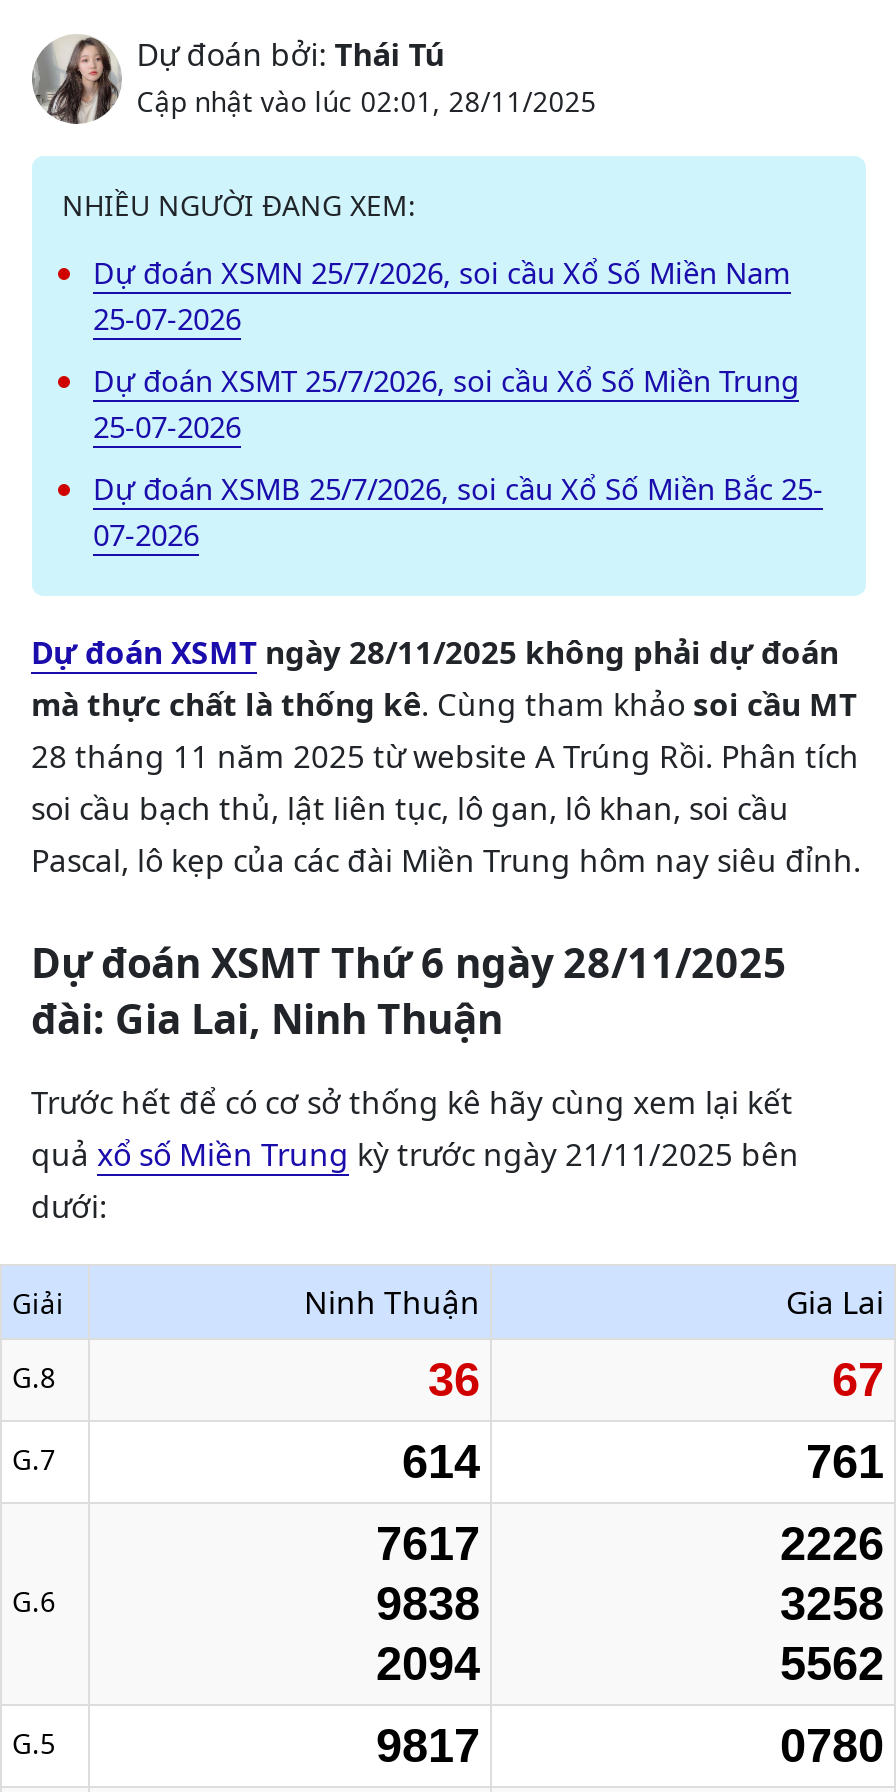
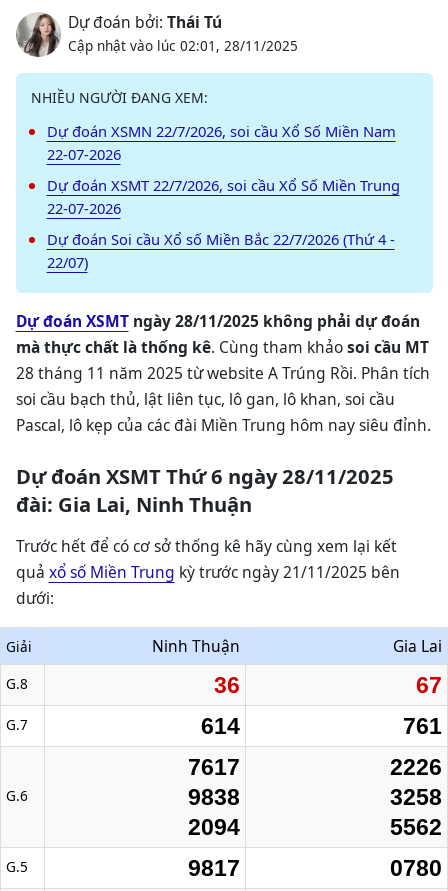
[93,252,791,338] Dự đoán XSMN 25/7/2026, soi cầu Xổ Số Miền Nam | 25-07-2026 -> [46,121,395,164] Dự đoán XSMN 22/7/2026, soi cầu Xổ Số Miền Nam | 22-07-2026
[93,360,799,446] Dự đoán XSMT 25/7/2026, soi cầu Xổ Số Miền Trung | 25-07-2026 -> [46,175,399,218] Dự đoán XSMT 22/7/2026, soi cầu Xổ Số Miền Trung | 22-07-2026
[93,467,823,553] Dự đoán XSMB 25/7/2026, soi cầu Xổ Số Miền Bắc 25- | 07-2026 -> [46,228,394,271] Dự đoán Soi cầu Xổ số Miền Bắc 22/7/2026 (Thứ 4 - | 22/07)

